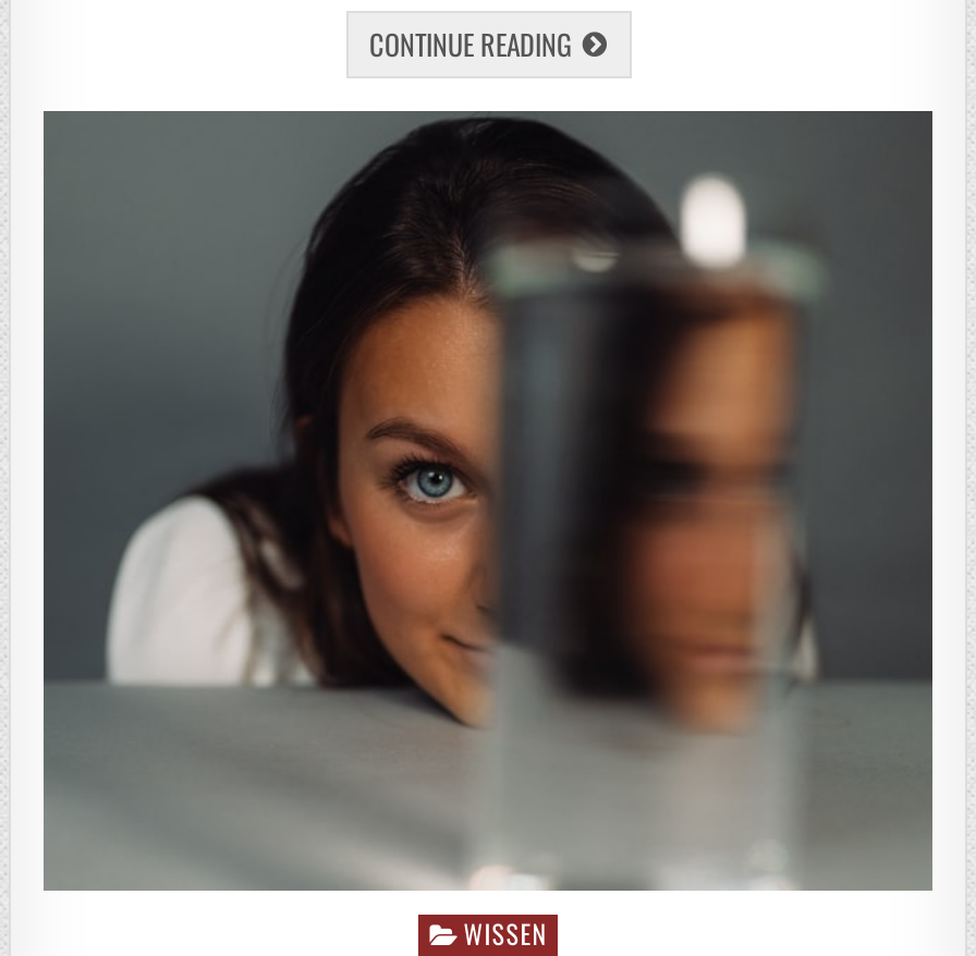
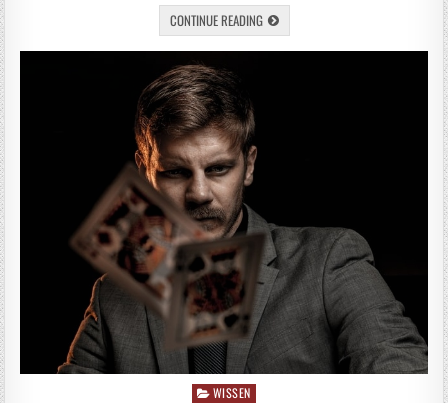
[41,109,935,893] [image] -> [19,50,428,375] [image]

